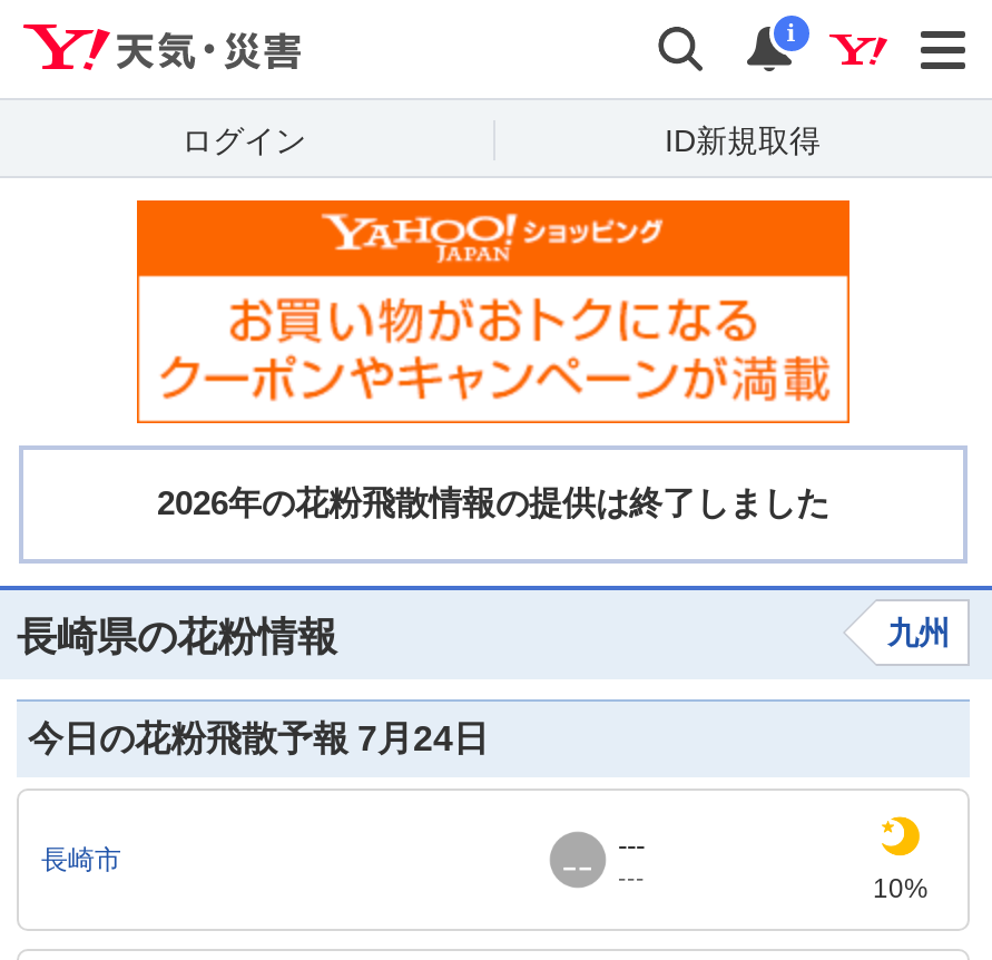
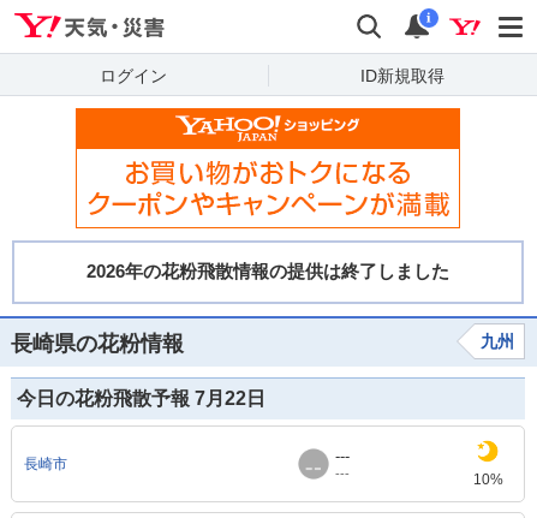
[28,719,489,757] 今日の花粉飛散予報 7月24日 -> [17,388,265,409] 今日の花粉飛散予報 7月22日

